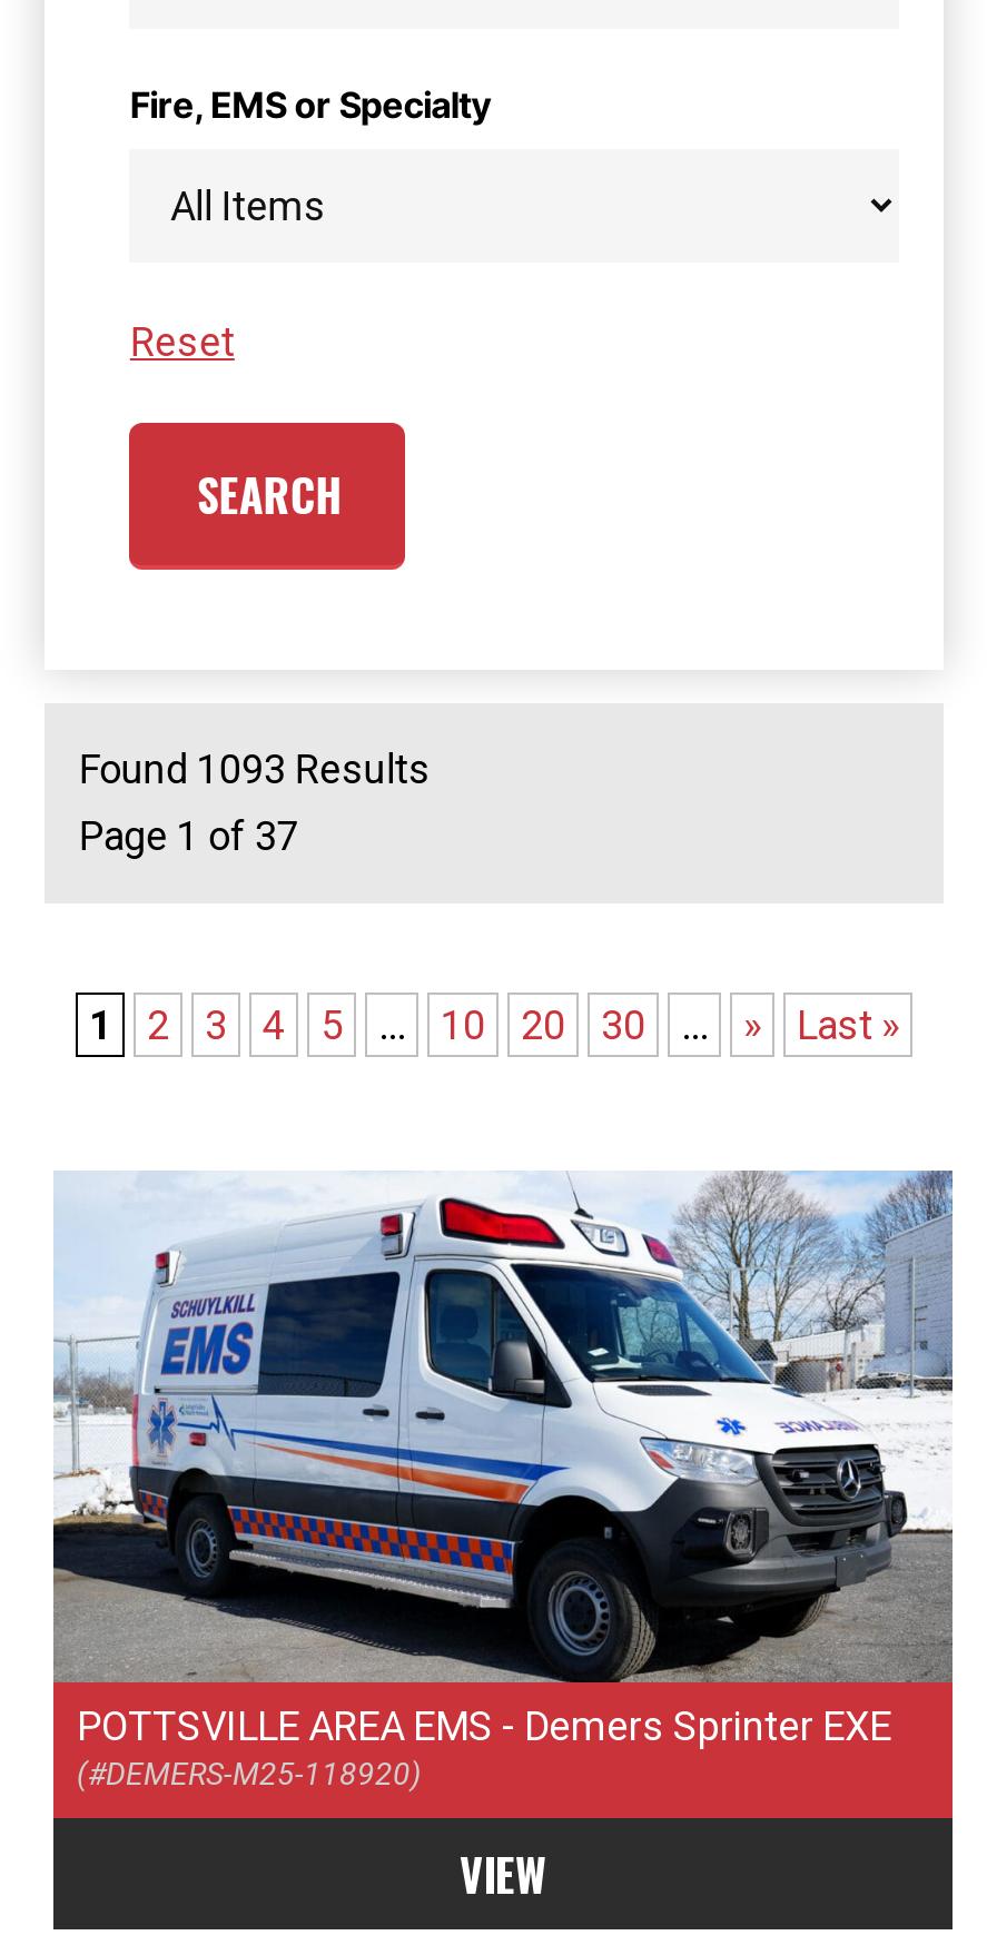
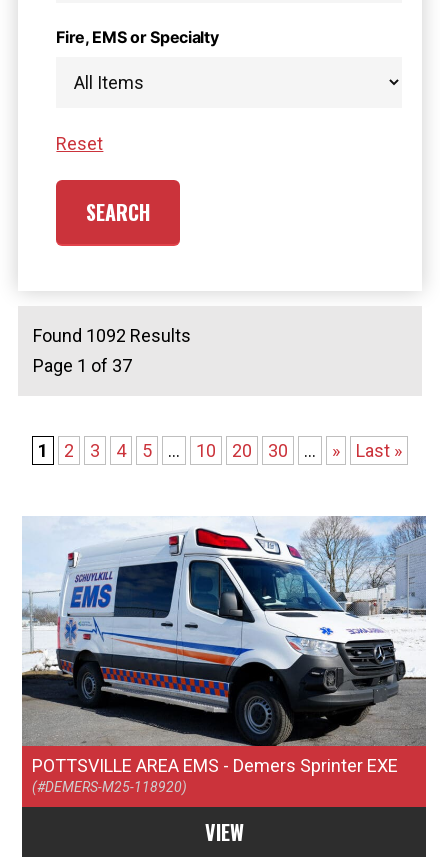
[79,746,430,792] Found 1093 Results -> [33,325,191,346] Found 1092 Results

